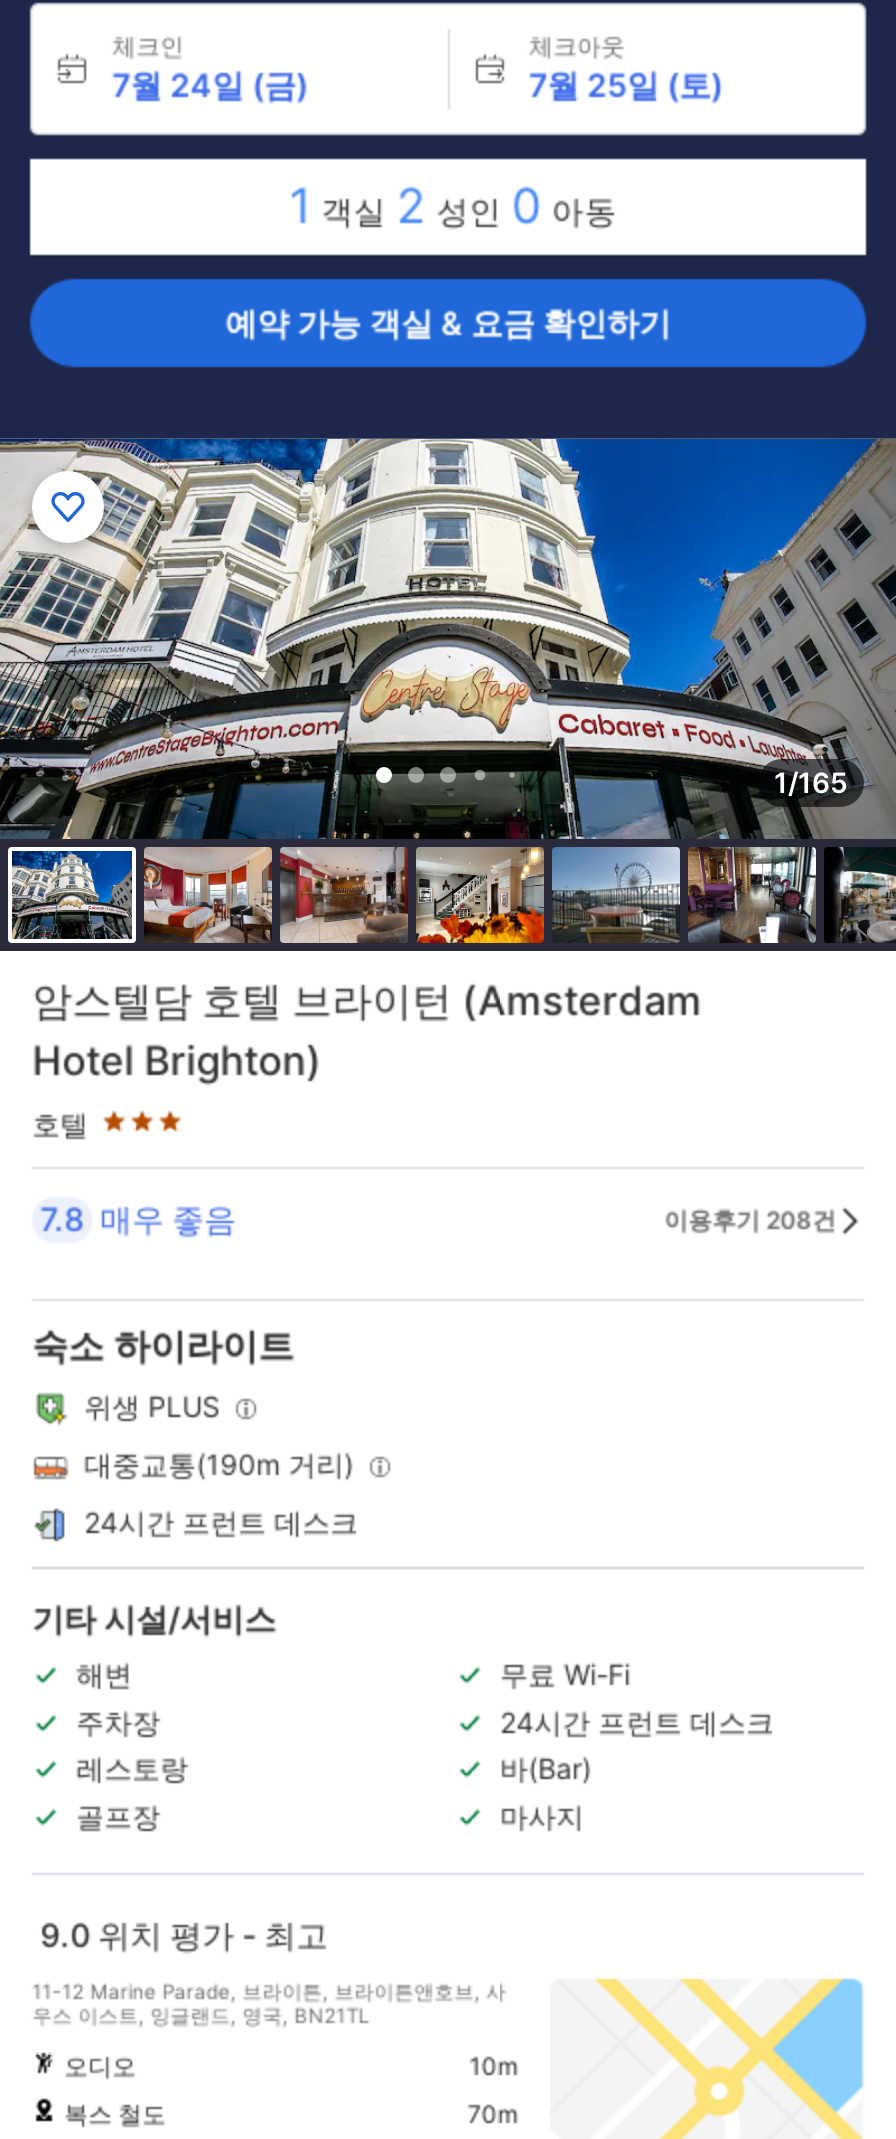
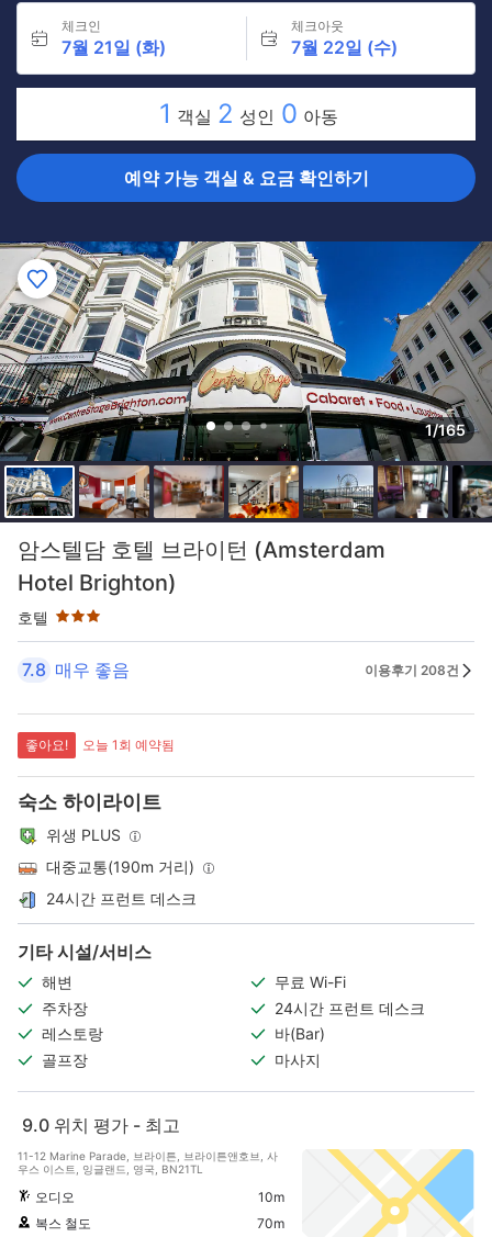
[112,65,308,105] 7월 24일 (금) -> [62,36,166,58] 7월 21일 (화)
[529,65,723,105] 7월 25일 (토) -> [290,36,397,58] 7월 22일 (수)
none -> [25,736,175,753] 좋아요! | 오늘 1회 예약됨

